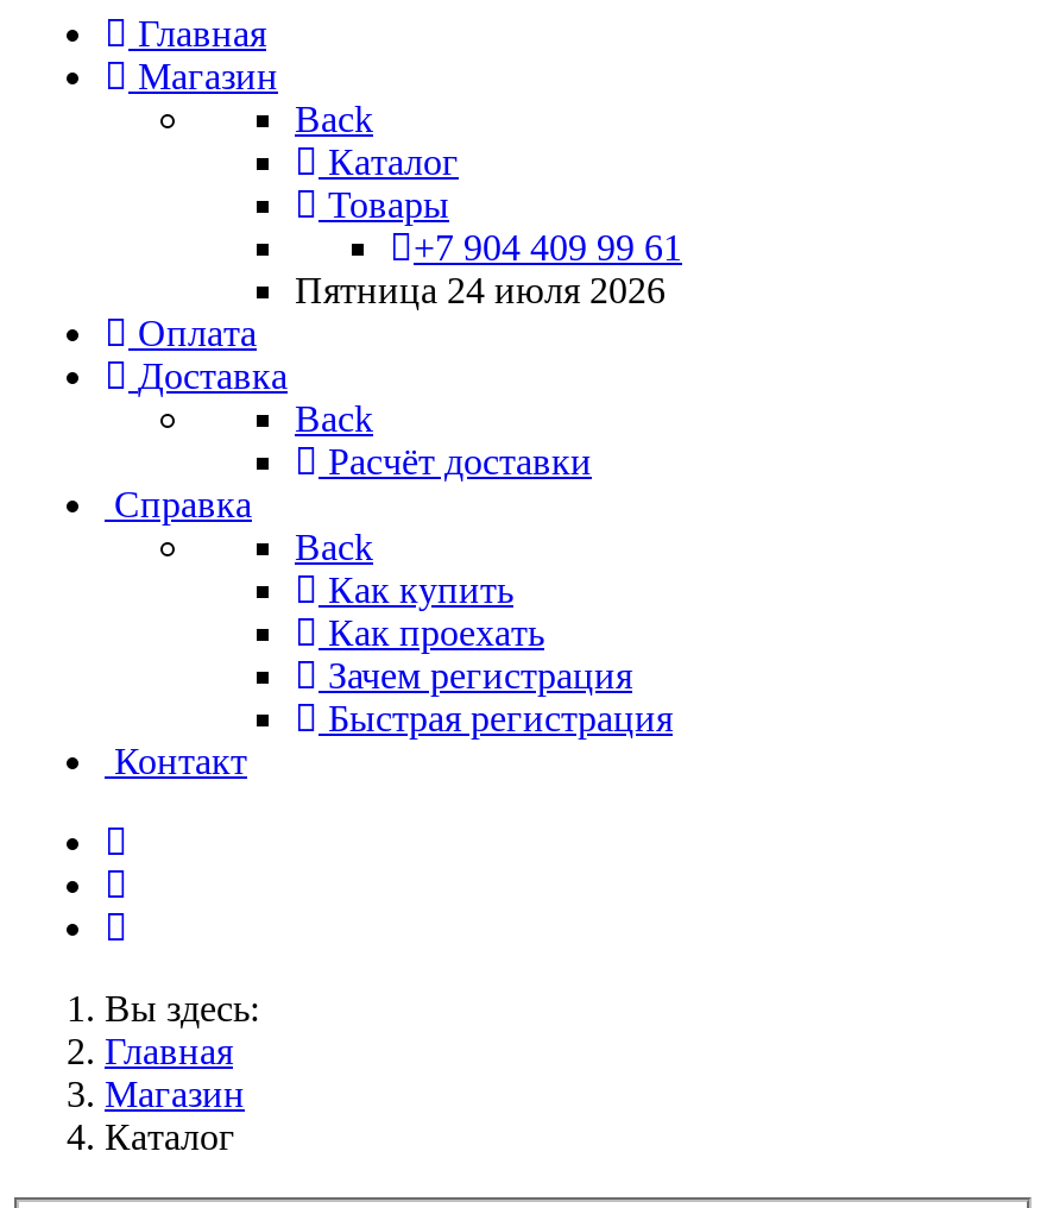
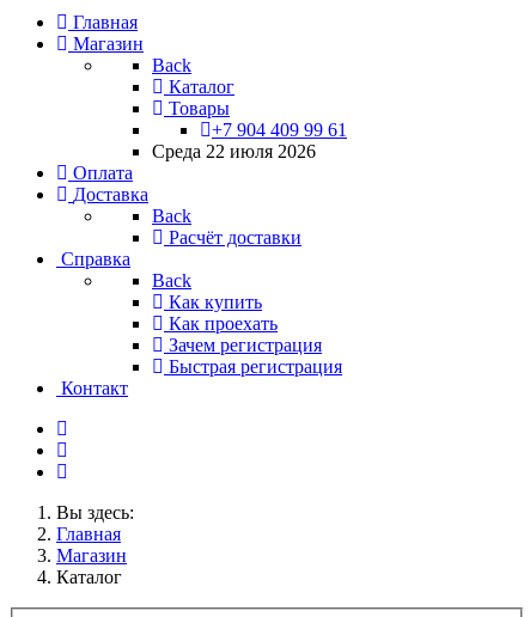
[295,270,666,310] Пятница 24 июля 2026 -> [152,141,316,161] Среда 22 июля 2026

